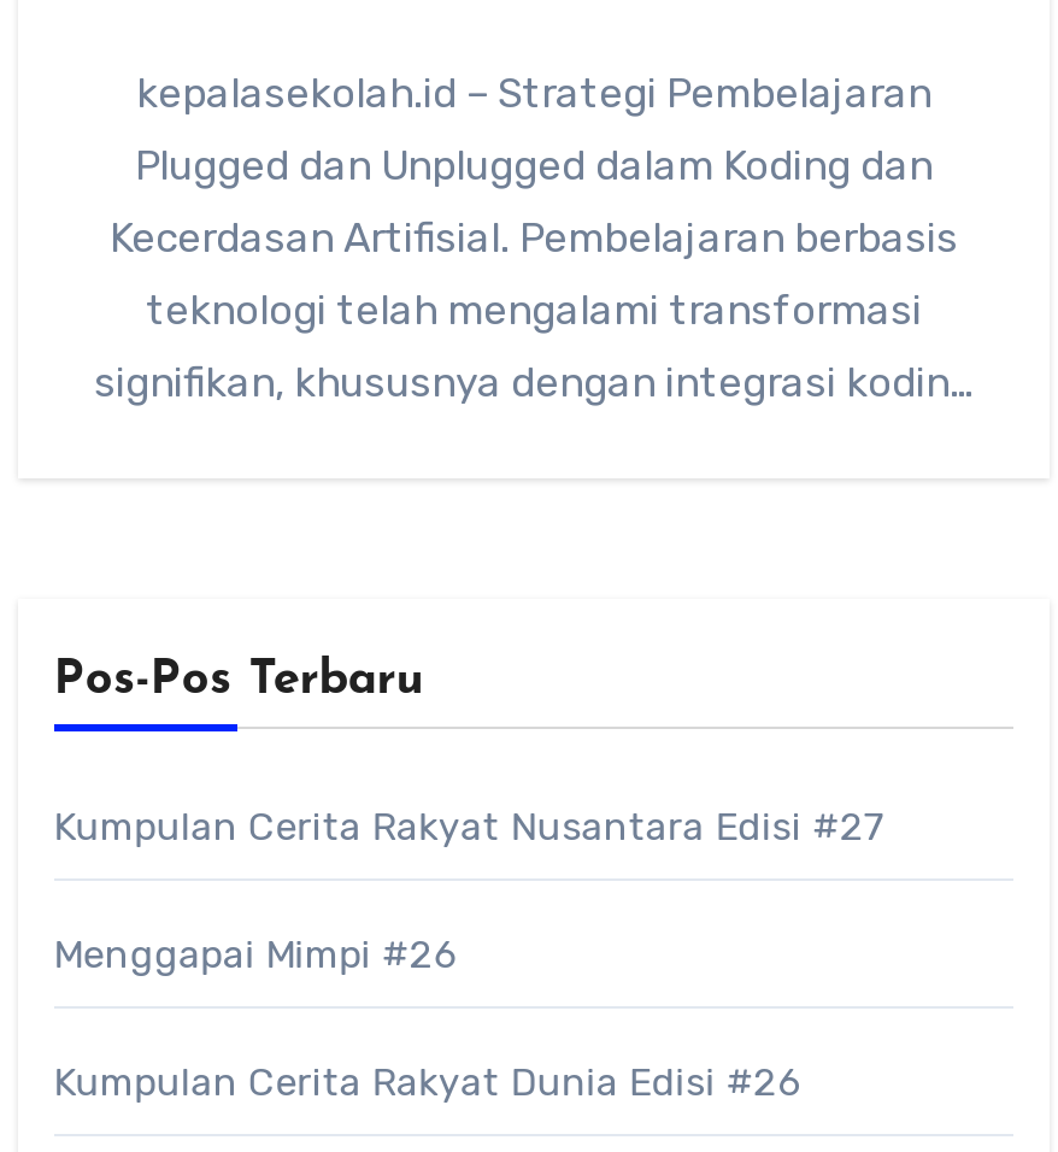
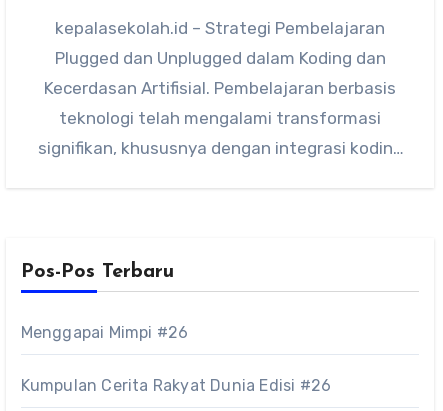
[53,804,886,850] Kumpulan Cerita Rakyat Nusantara Edisi #27 -> none

